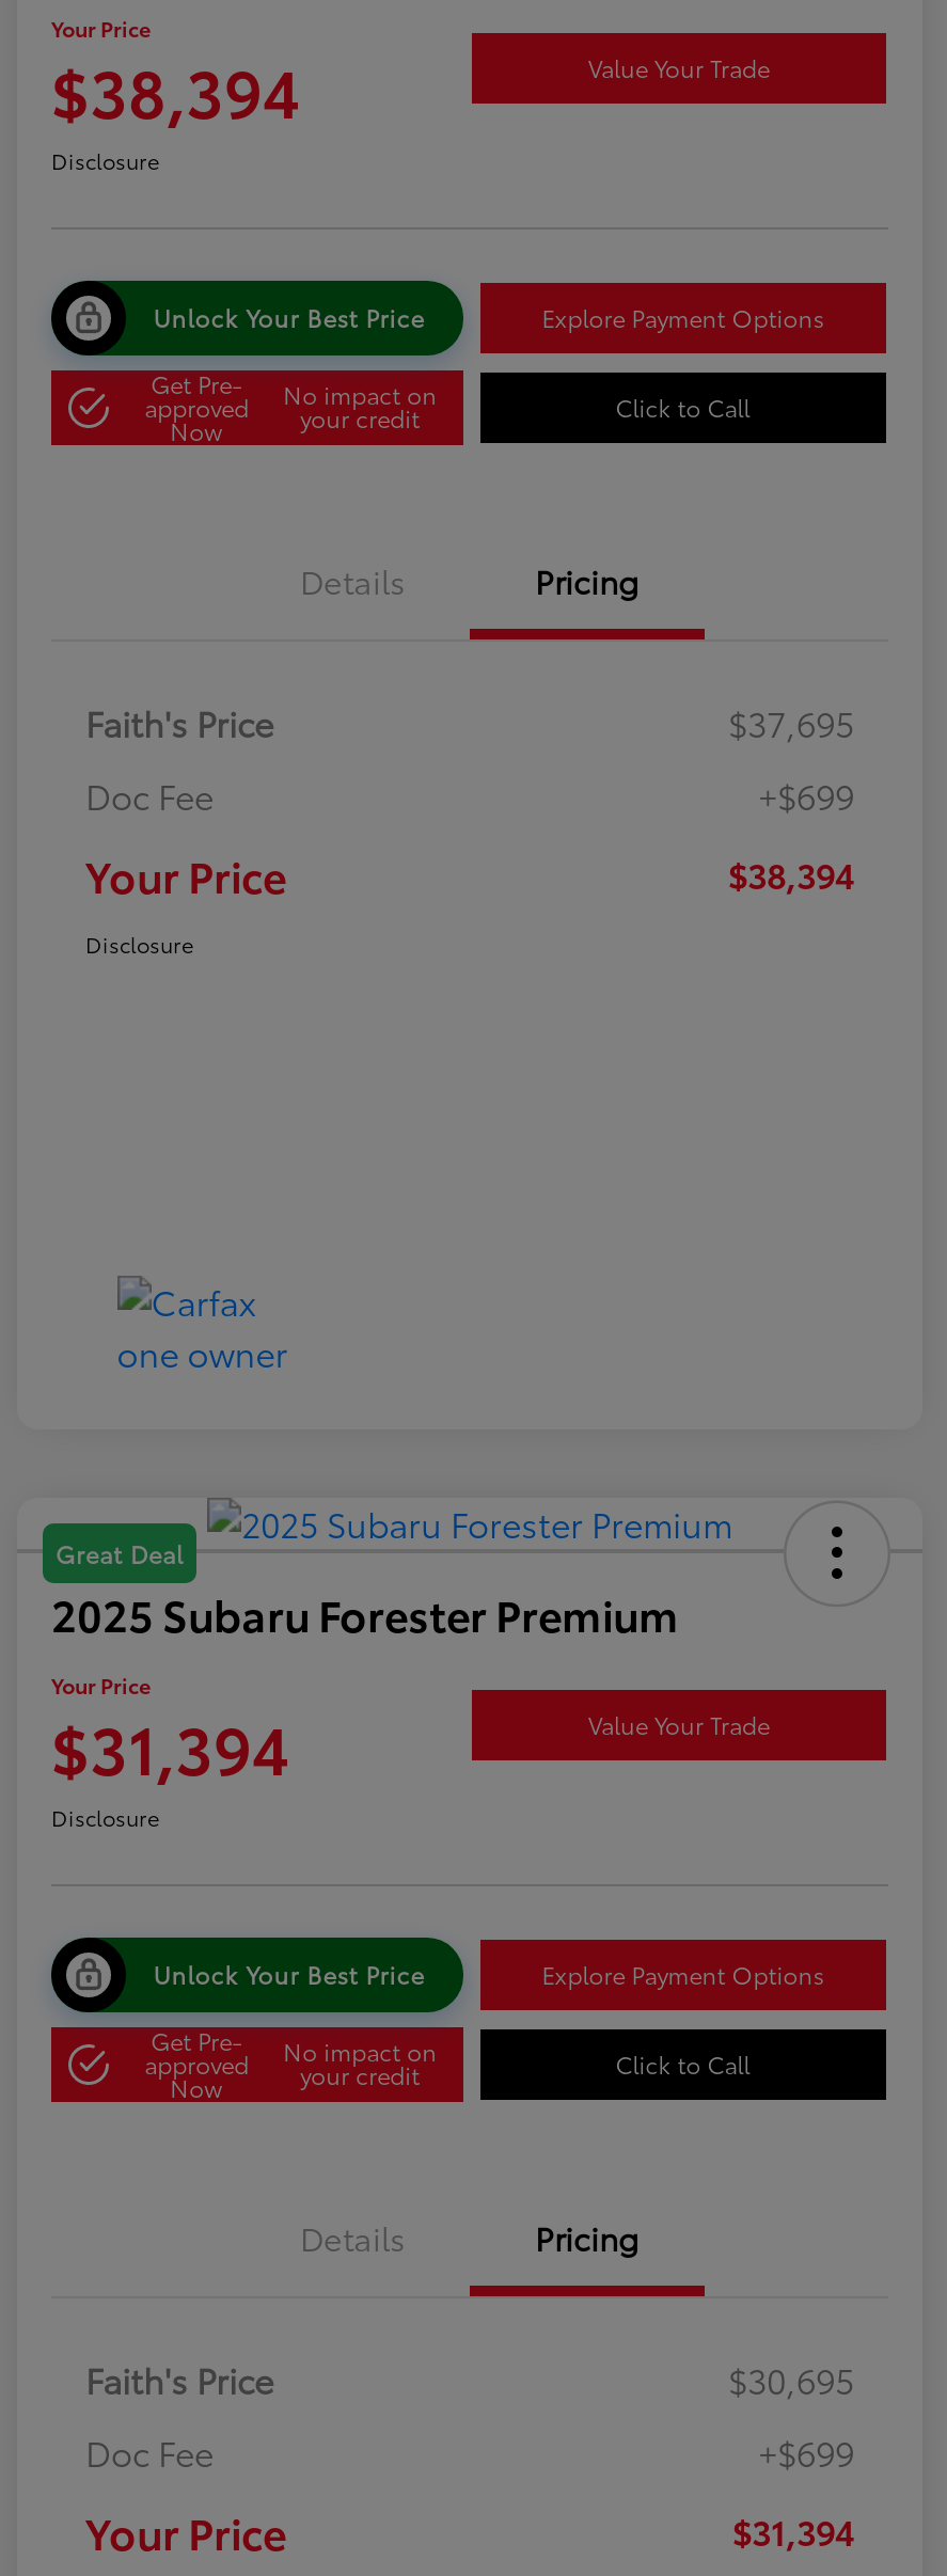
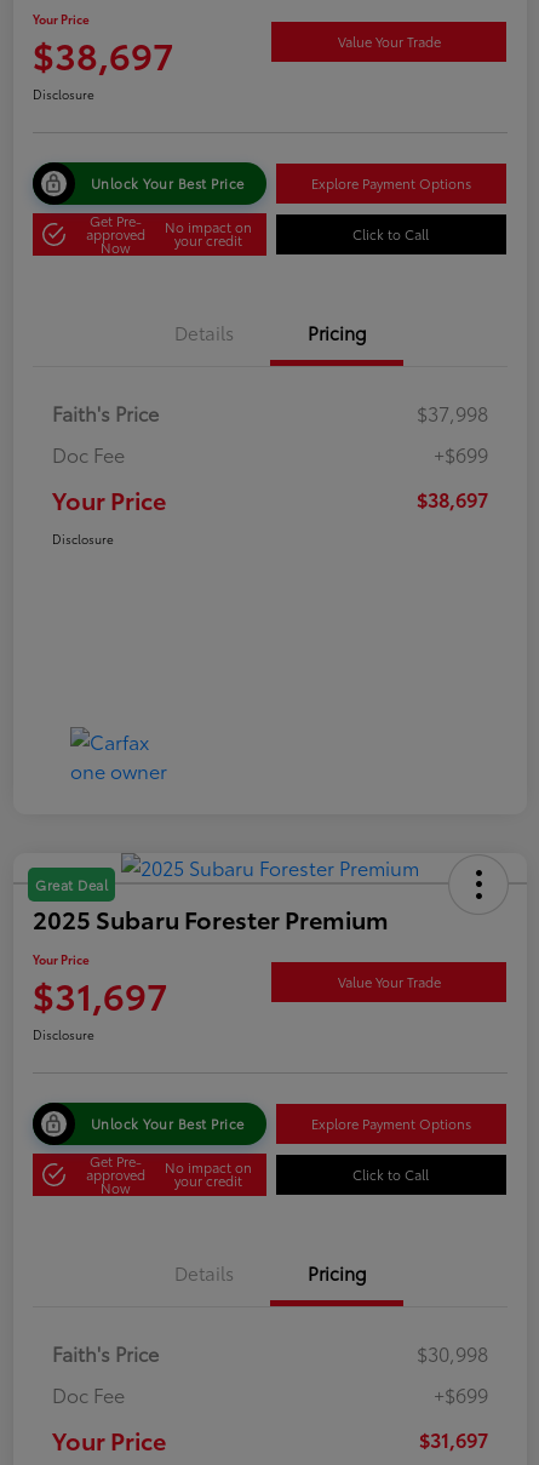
[51,43,301,135] $38,394 -> [33,28,174,80] $38,697
[728,697,854,746] $37,695 -> [417,398,488,426] $37,998
[728,848,854,897] $38,394 -> [417,484,488,512] $38,697
[51,1700,290,1792] $31,394 -> [33,968,168,1020] $31,697
[728,2354,854,2403] $30,695 -> [417,1339,488,1367] $30,998
[732,2505,854,2554] $31,394 -> [419,1425,488,1453] $31,697

